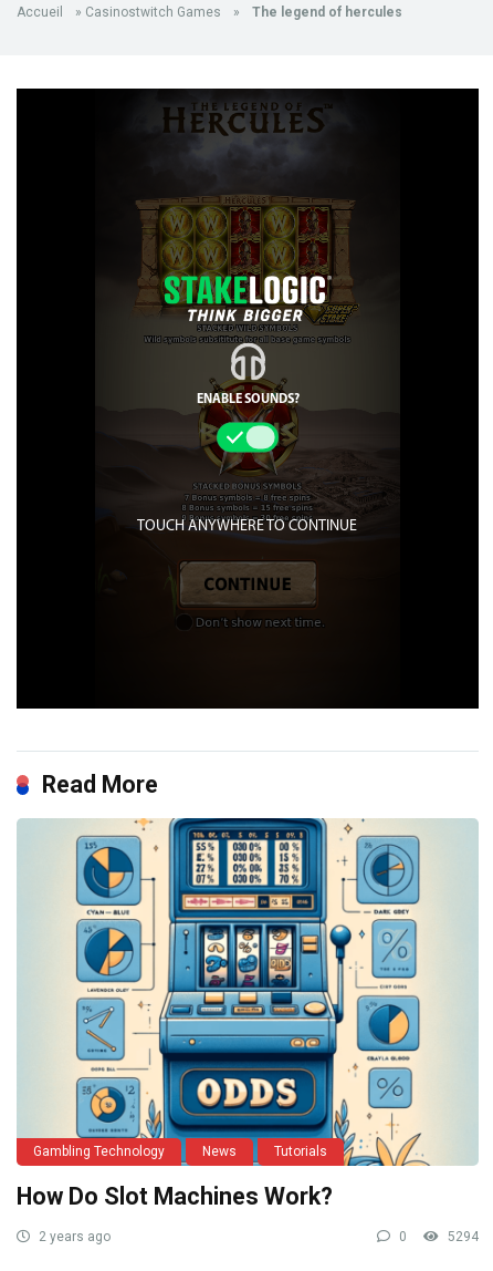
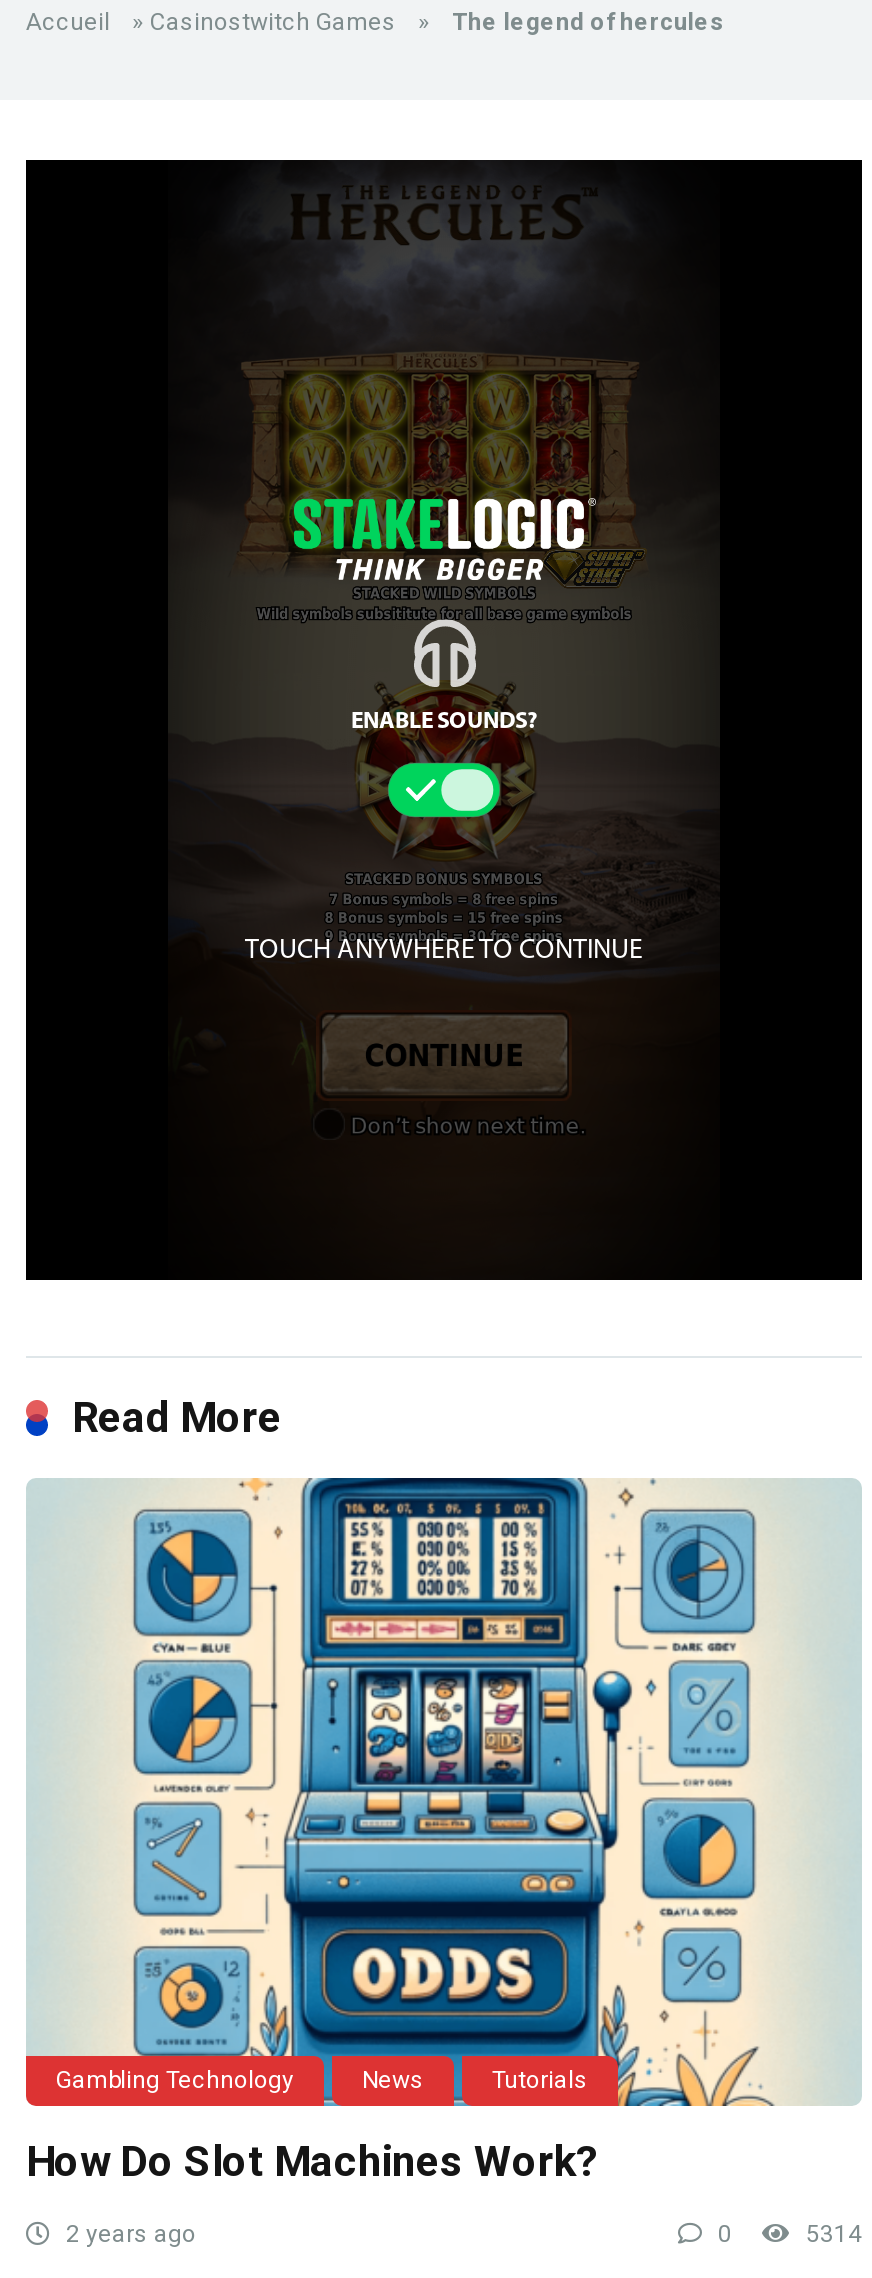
[444,1229,479,1244] 5294 -> [800,2220,862,2248] 5314

